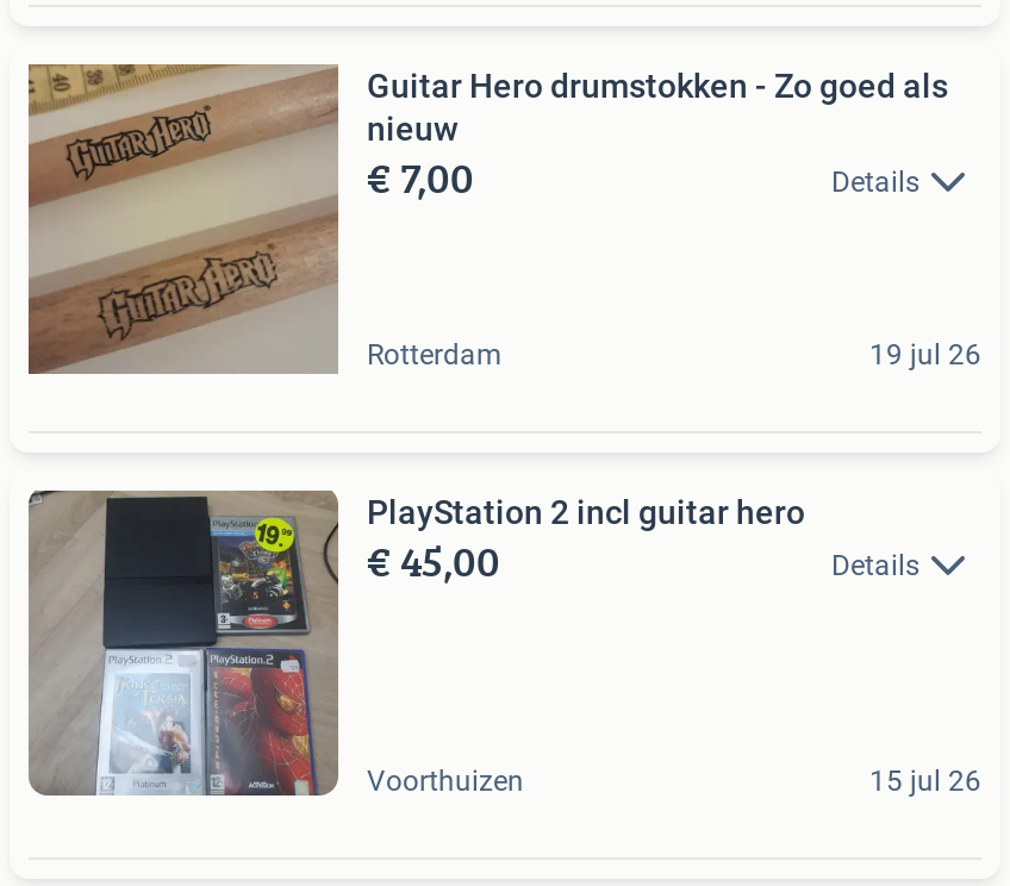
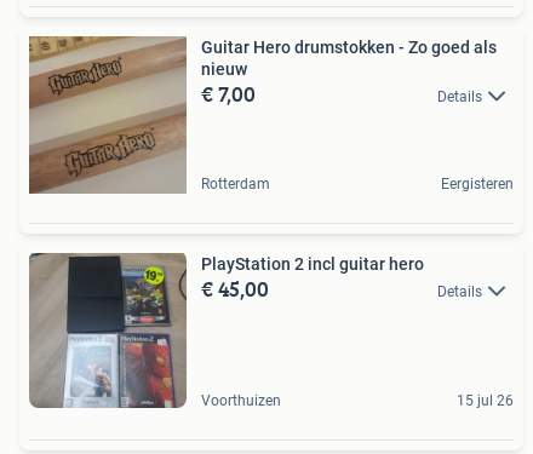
[869,337,981,371] 19 jul 26 -> [441,175,514,192] Eergisteren

